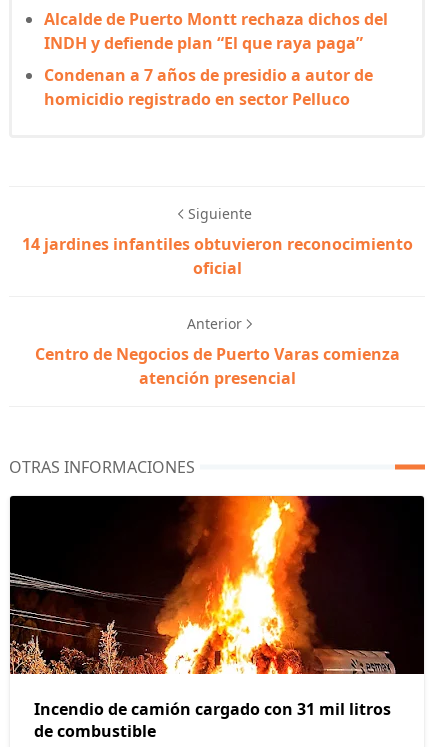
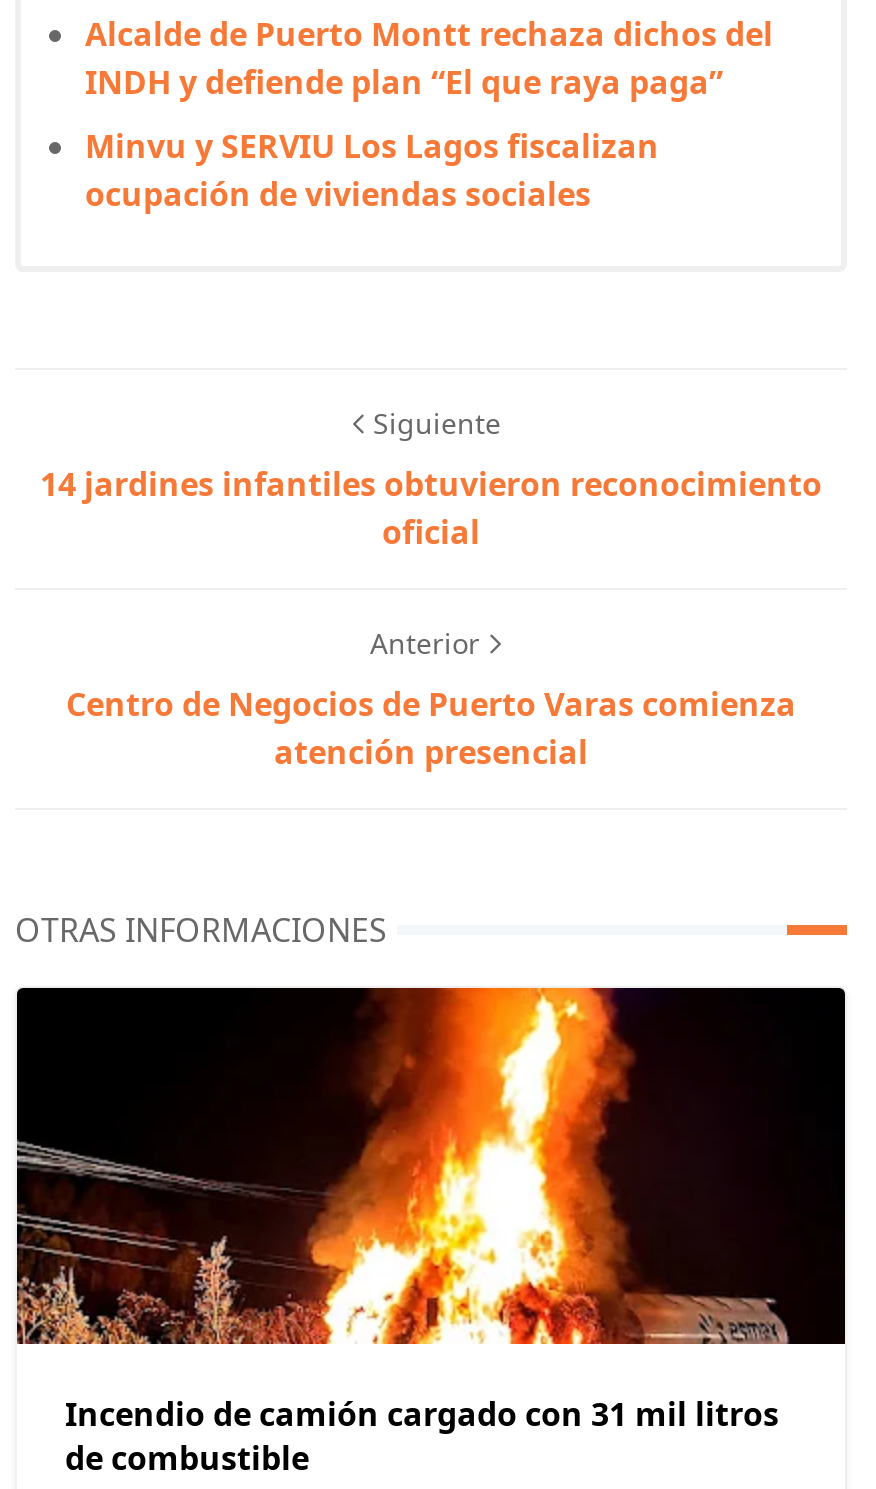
[44,64,373,110] Condenan a 7 años de presidio a autor de | homicidio registrado en sector Pelluco -> [85,124,659,216] Minvu y SERVIU Los Lagos fiscalizan | ocupación de viviendas sociales

